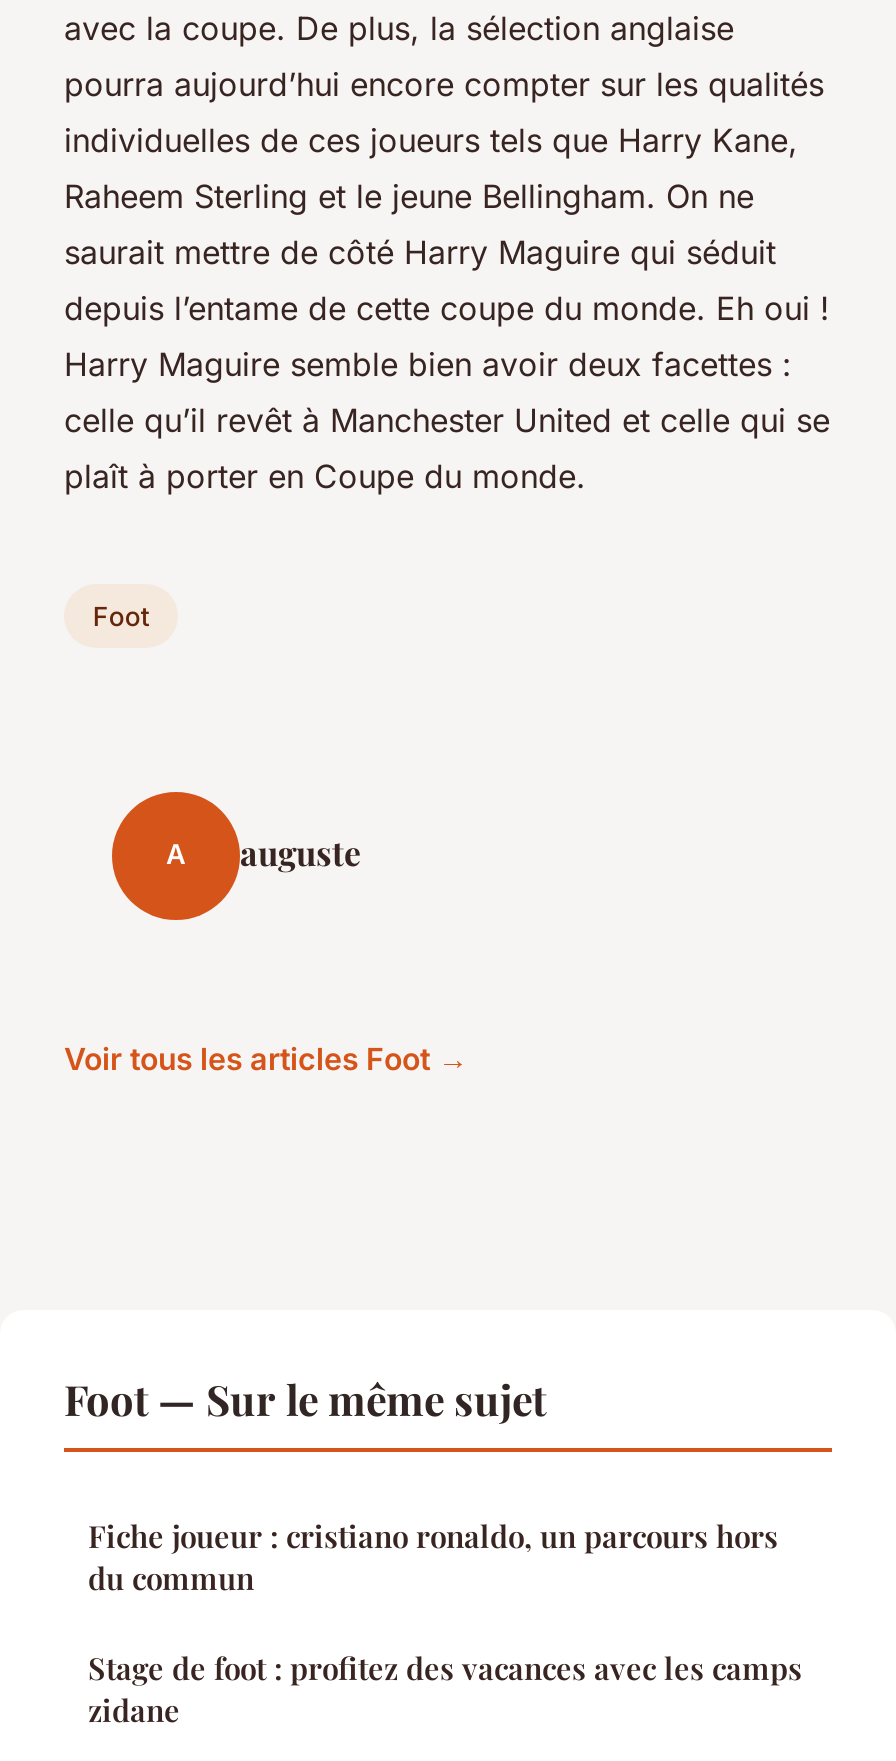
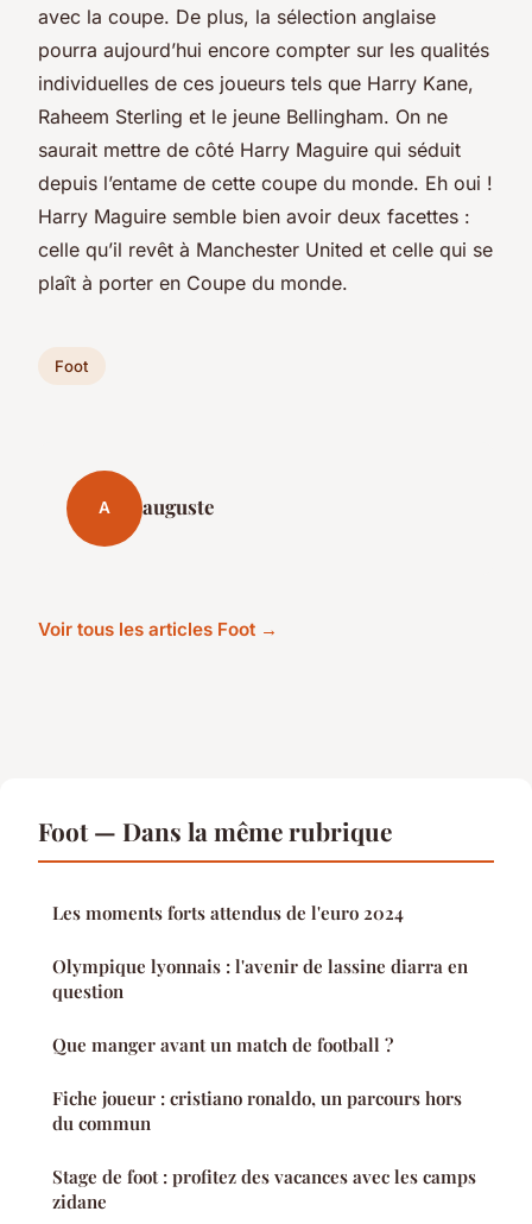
[64,1369,546,1425] Foot — Sur le même sujet -> [38,814,468,1056] Foot — Dans la même rubrique | Les moments forts attendus de l'euro 2024 | Olympique lyonnais : l'avenir de lassine diarra en | question | Que manger avant un match de football ?

